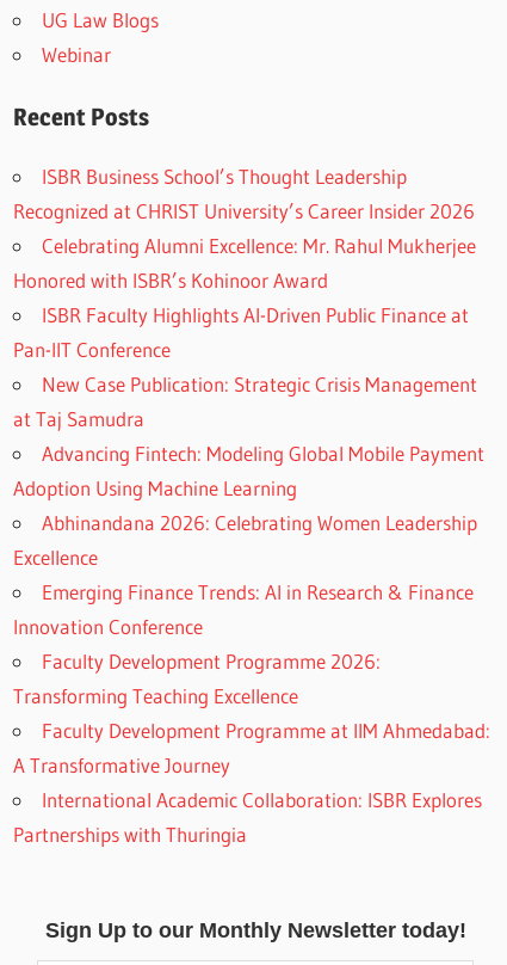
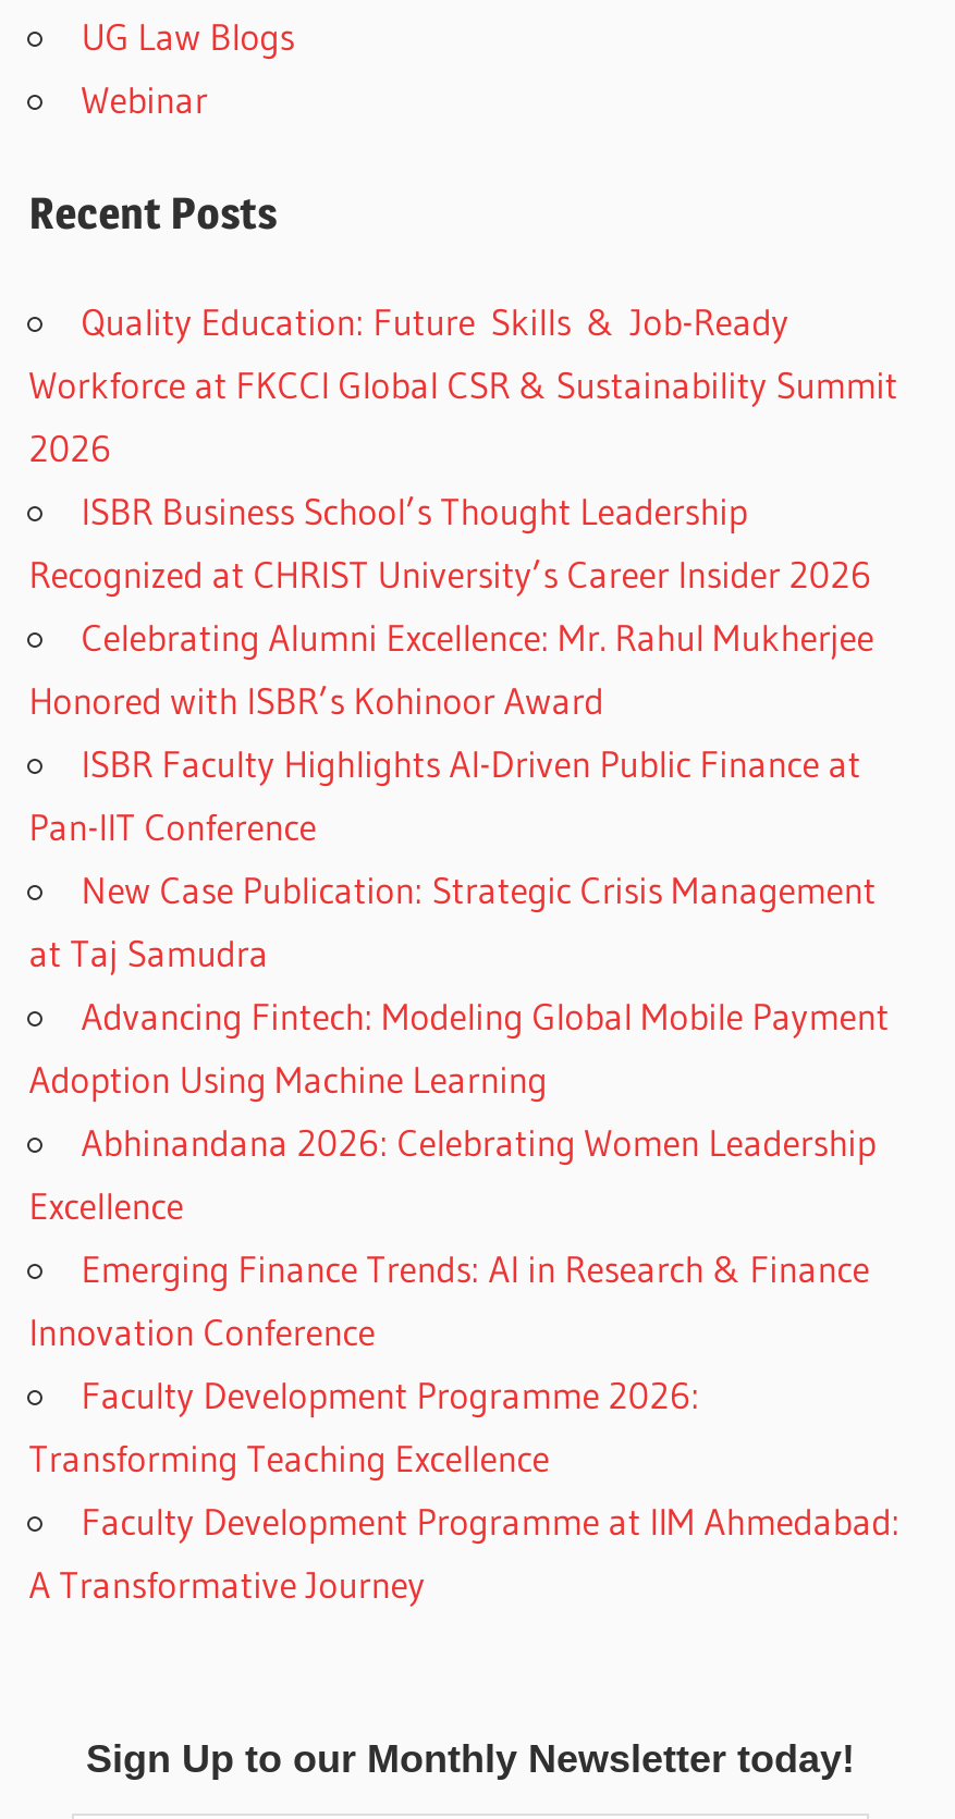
none -> [29,298,898,470] Quality Education: Future Skills & Job-Ready | Workforce at FKCCI Global CSR & Sustainability Summit | 2026
moved [13,163,491,777] -> [29,487,900,1606]: ISBR Business School’s Thought Leadership | Recognized at CHRIST University’s Career Insider 2026 | Celebrating Alumni Excellence: Mr. Rahul Mukherjee | ... | Faculty Development Programme at IIM Ahmedabad: | A Transformative Journey
[13,787,482,847] International Academic Collaboration: ISBR Explores | Partnerships with Thuringia -> none

